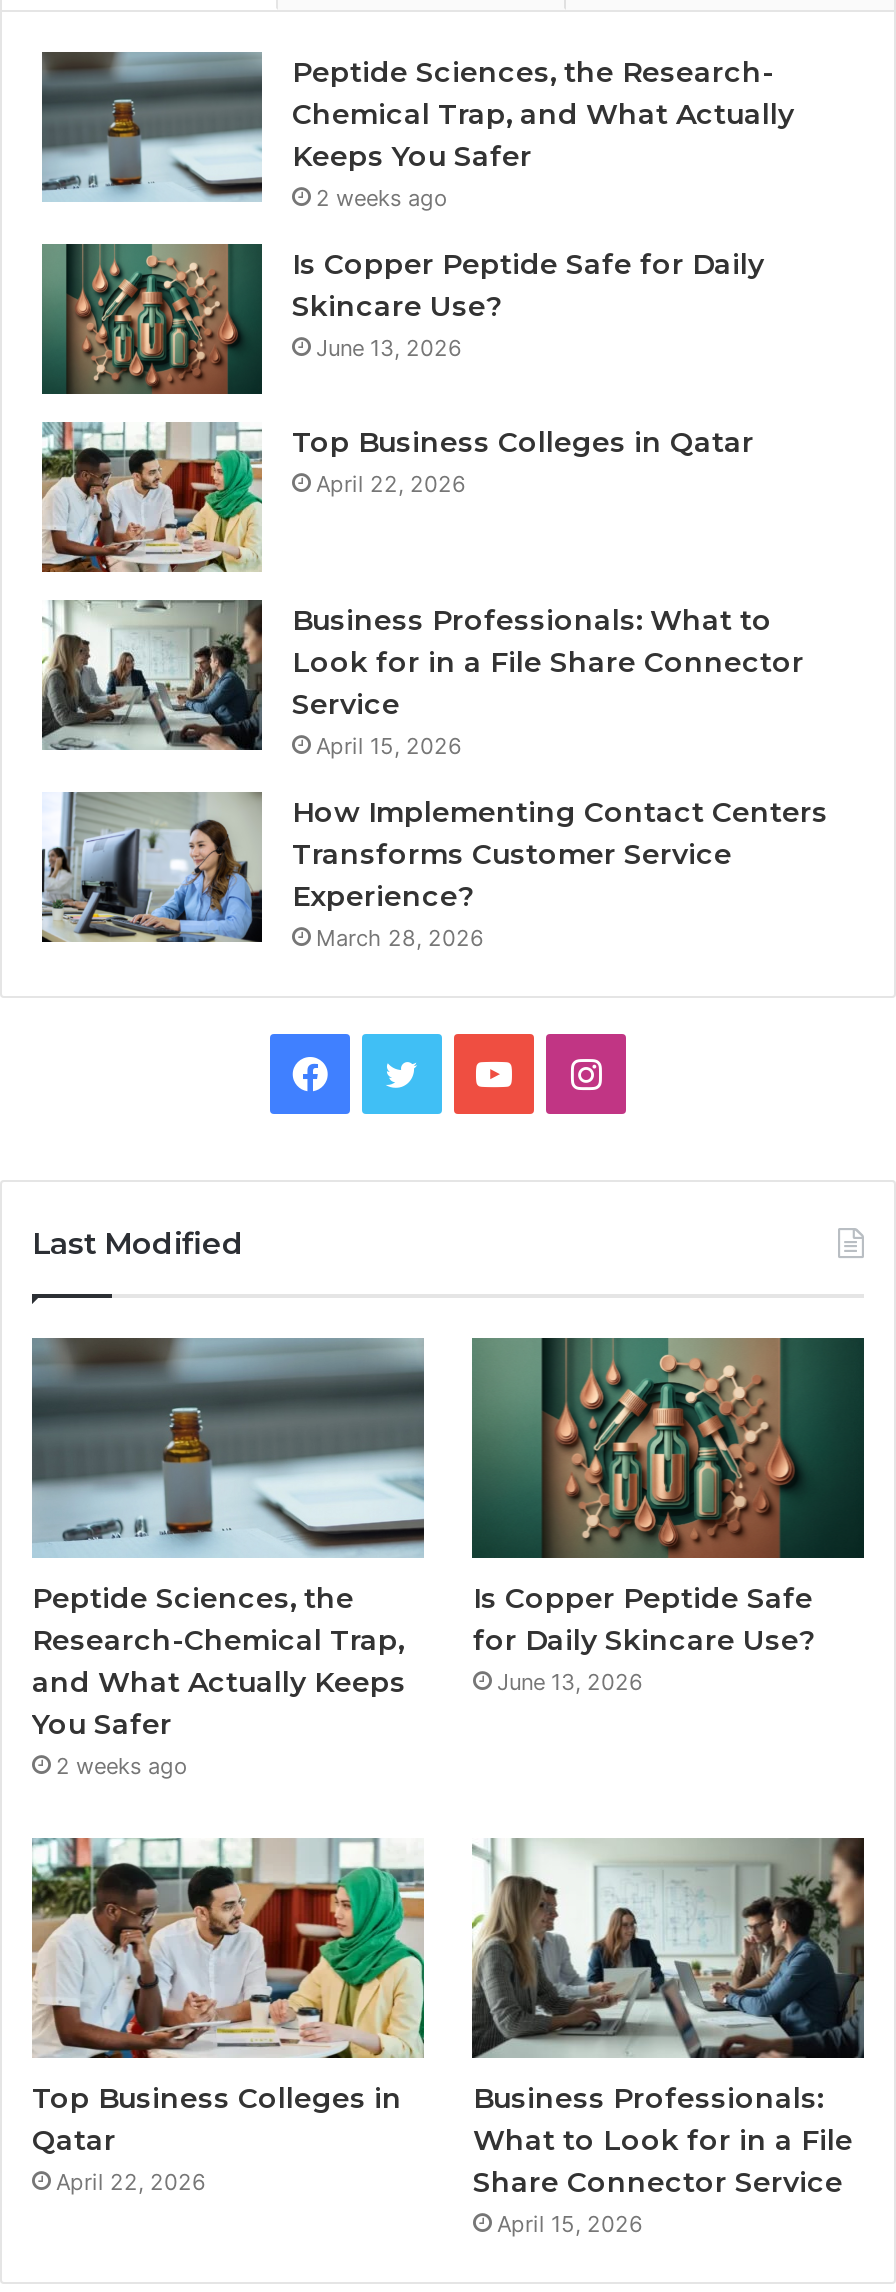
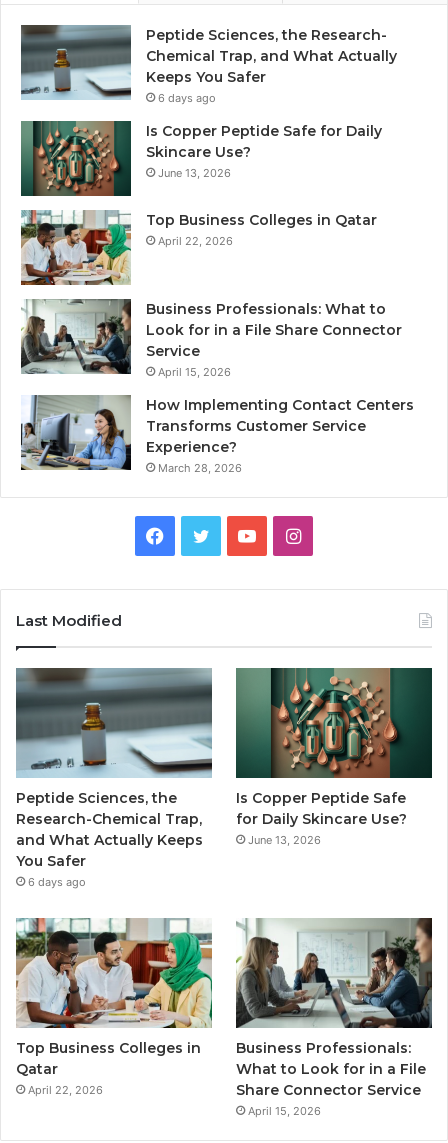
[316,184,448,212] 2 weeks ago -> [158,91,216,105] 6 days ago
[56,1752,188,1780] 2 weeks ago -> [28,875,86,889] 6 days ago

